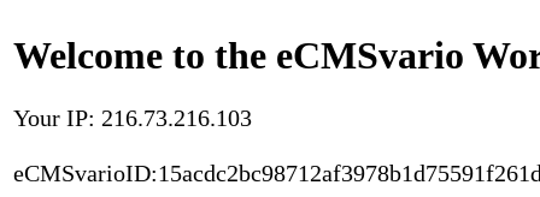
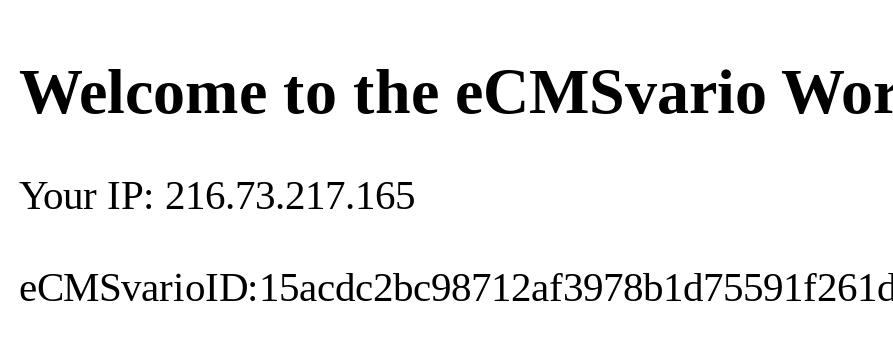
[13,104,252,131] Your IP: 216.73.216.103 -> [19,173,415,217] Your IP: 216.73.217.165

